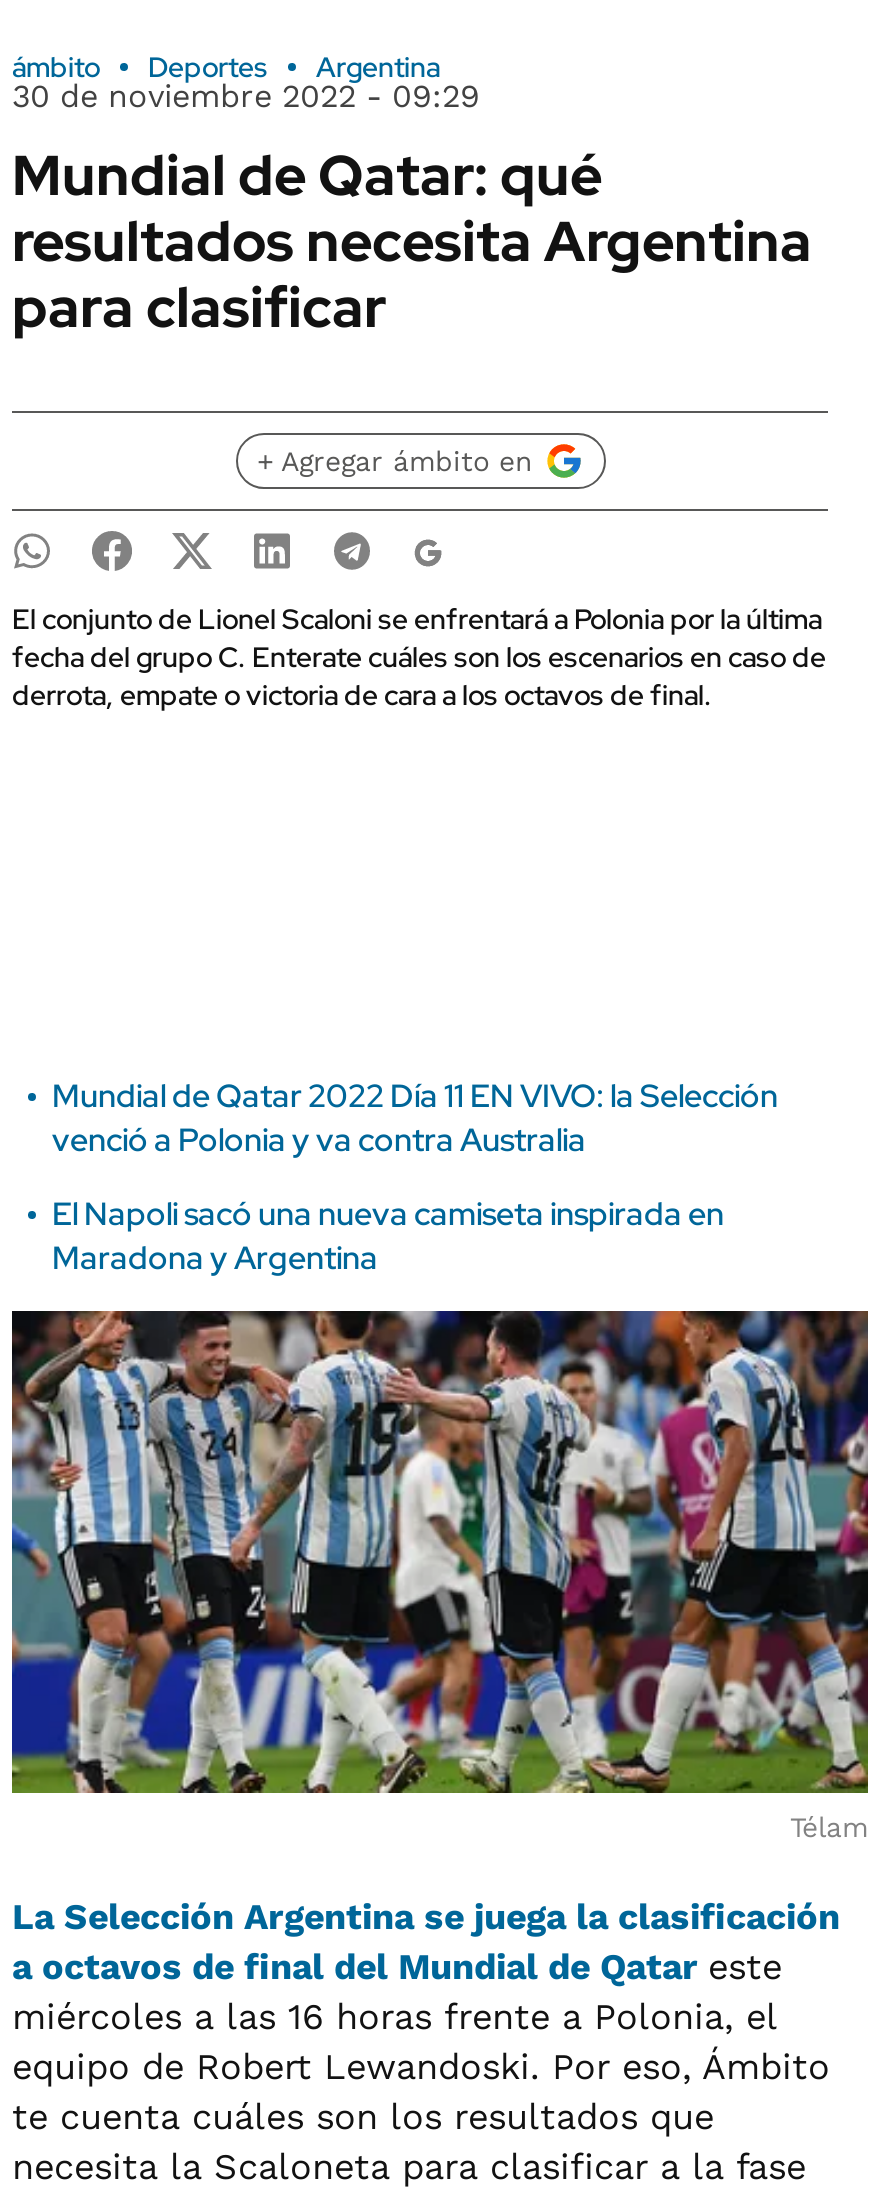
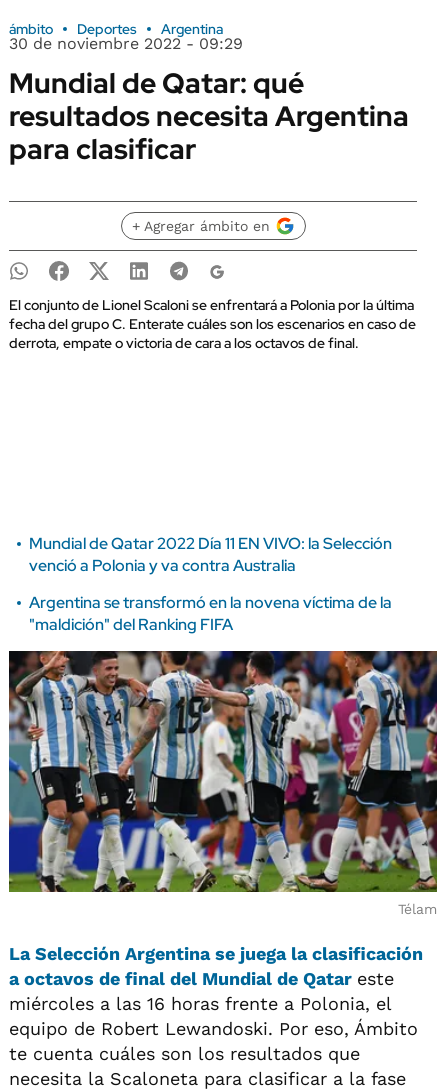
[52,1193,724,1279] El Napoli sacó una nueva camiseta inspirada en | Maradona y Argentina -> [29,592,392,635] Argentina se transformó en la novena víctima de la | "maldición" del Ranking FIFA

